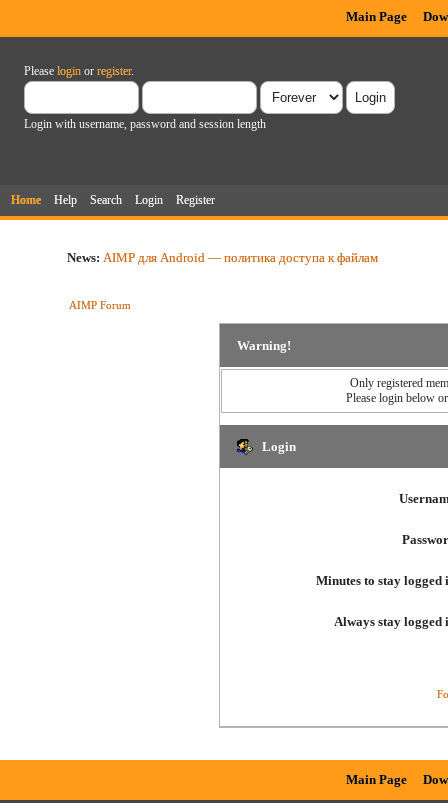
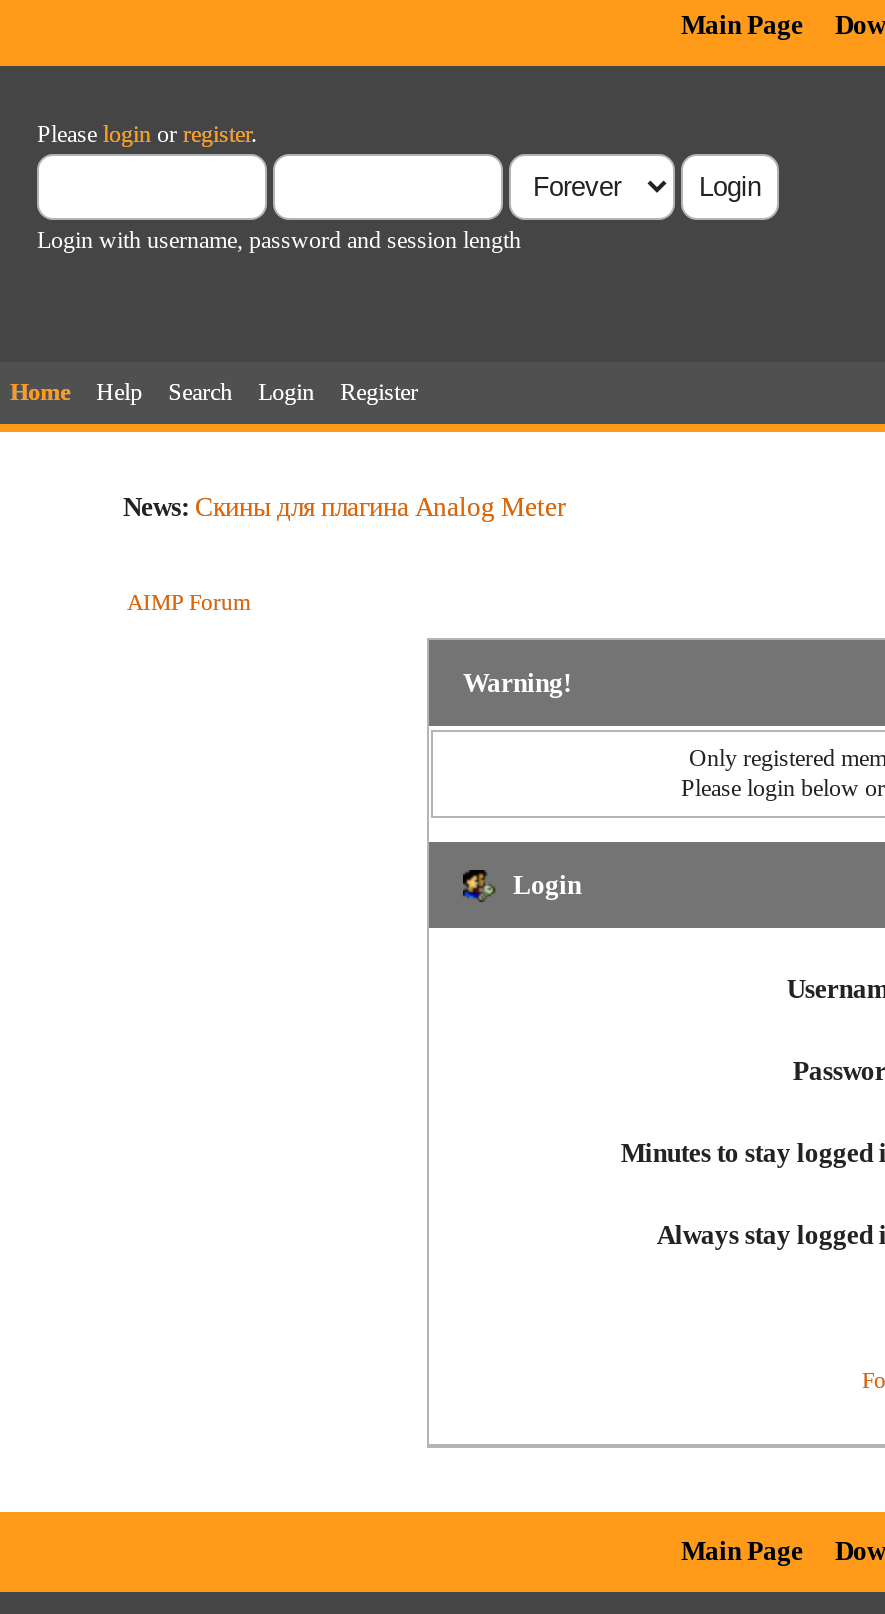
[67,250,378,265] News: AIMP для Android — политика доступа к файлам -> [123,492,565,522] News: Скины для плагина Analog Meter

